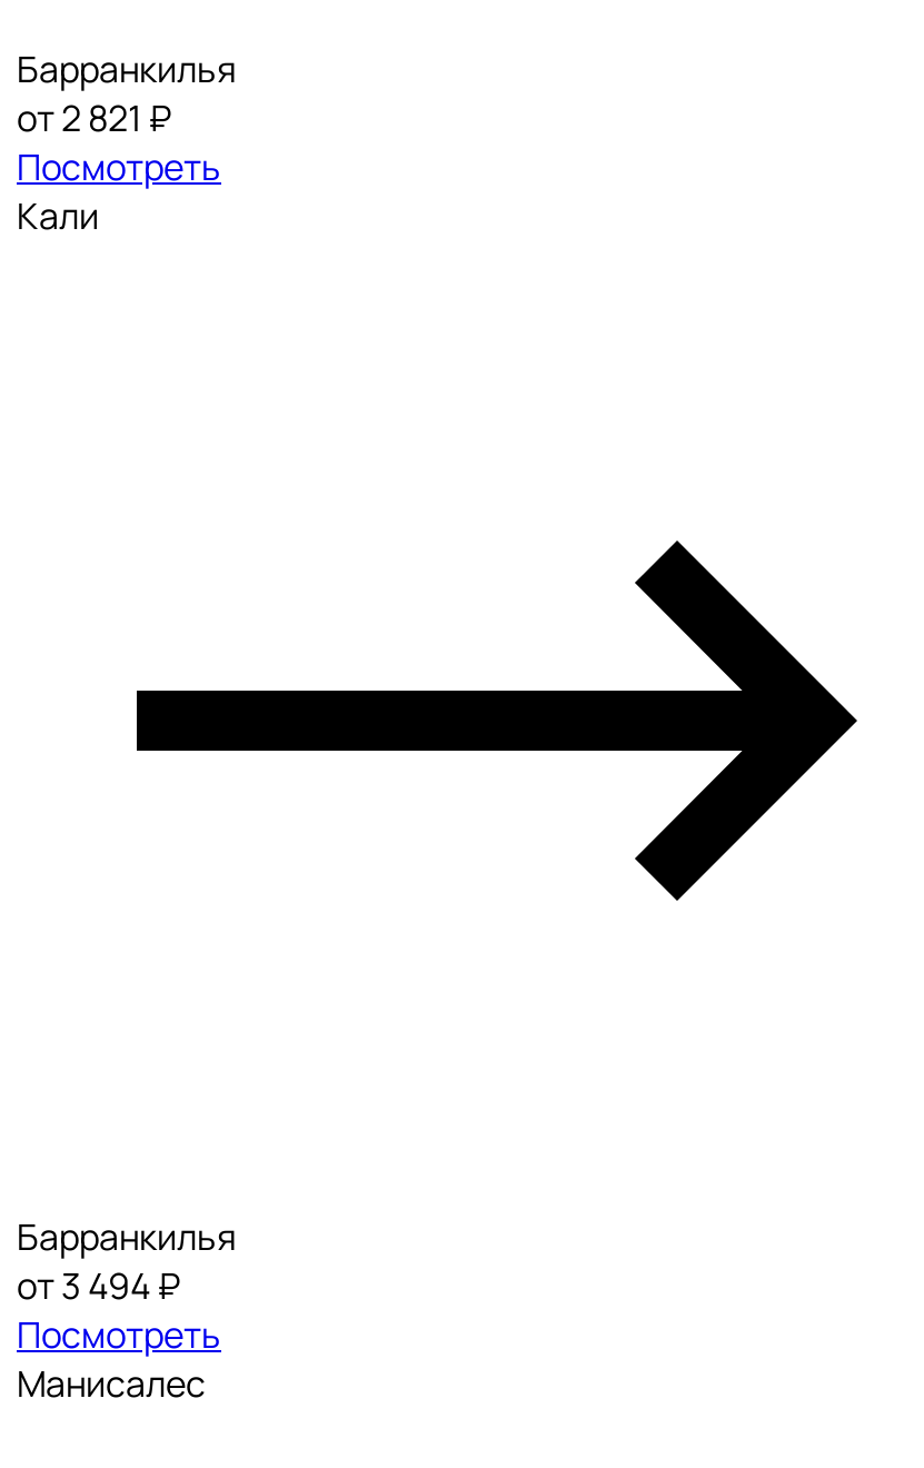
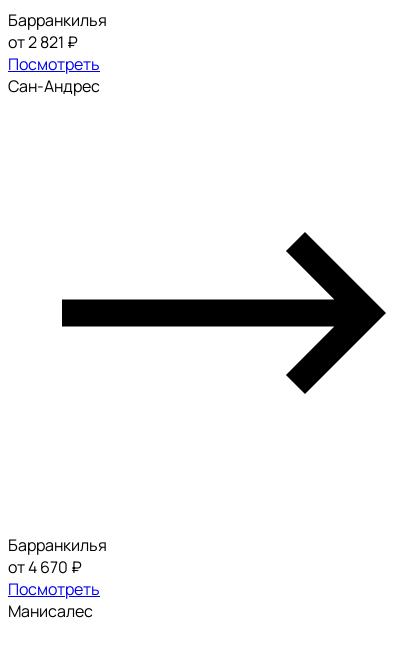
[17,191,99,240] Кали -> [8,75,100,97] Сан-Андрес
[17,1261,181,1310] от 3 494 ₽ -> [8,556,82,578] от 4 670 ₽

